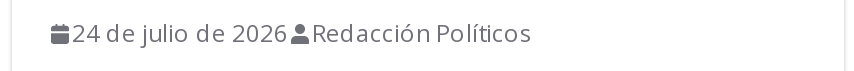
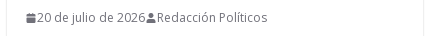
[72,16,532,50] 24 de julio de 2026 Redacción Políticos -> [37,9,267,26] 20 de julio de 2026 Redacción Políticos

